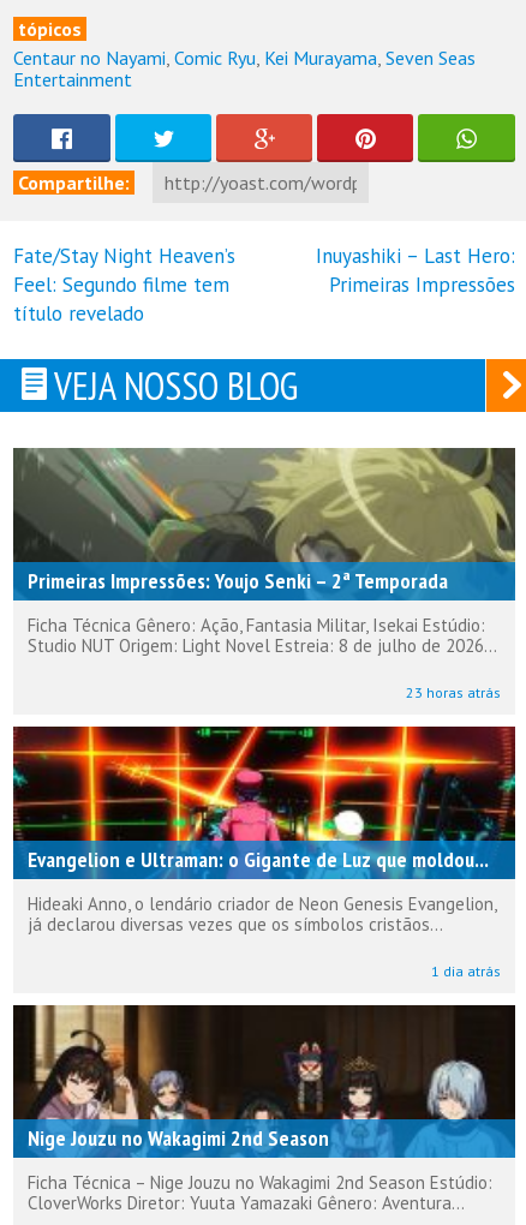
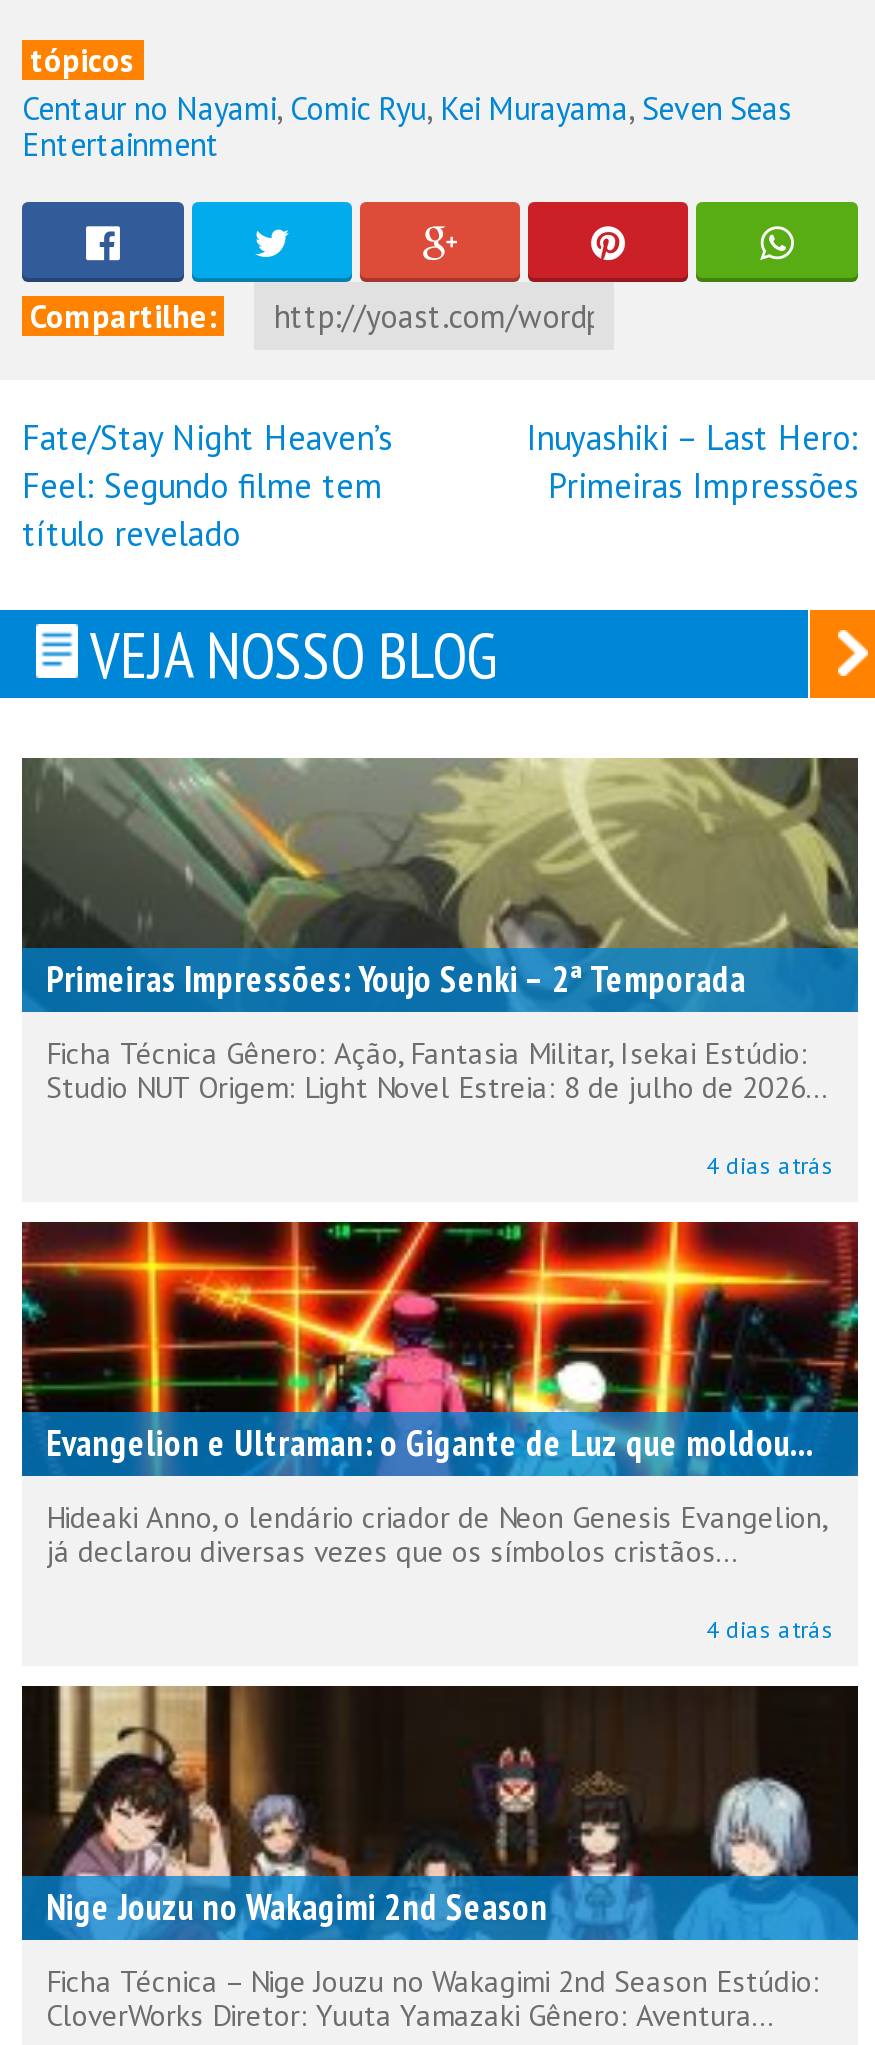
[406,683,501,701] 23 horas atrás -> [706,1150,834,1180] 4 dias atrás
[431,962,501,980] 1 dia atrás -> [706,1614,834,1644] 4 dias atrás

